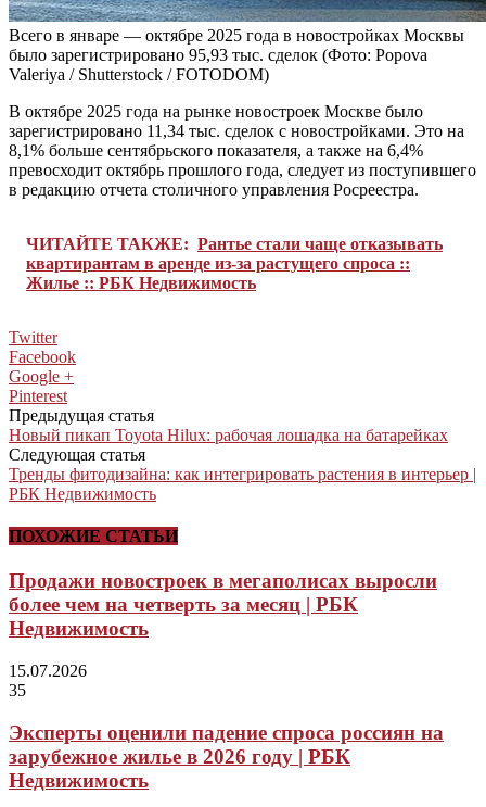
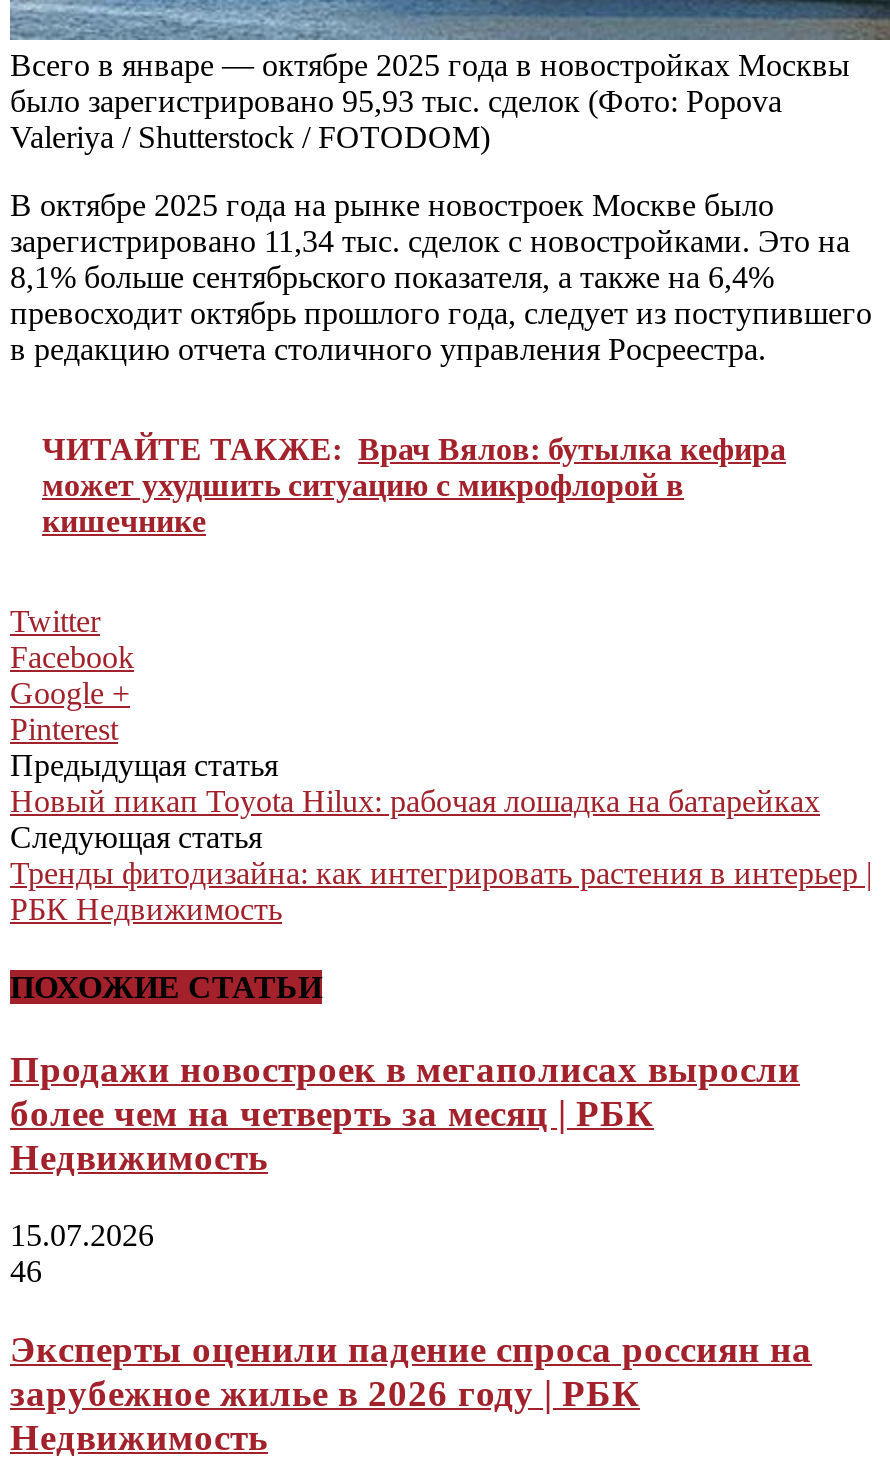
[26,234,443,292] ЧИТАЙТЕ ТАКЖЕ: Рантье стали чаще отказывать | квартирантам в аренде из-за растущего спроса :: | Жилье :: РБК Недвижимость -> [42,432,786,538] ЧИТАЙТЕ ТАКЖЕ: Врач Вялов: бутылка кефира | может ухудшить ситуацию с микрофлорой в | кишечнике
[9,681,26,700] 35 -> [10,1254,42,1288] 46

